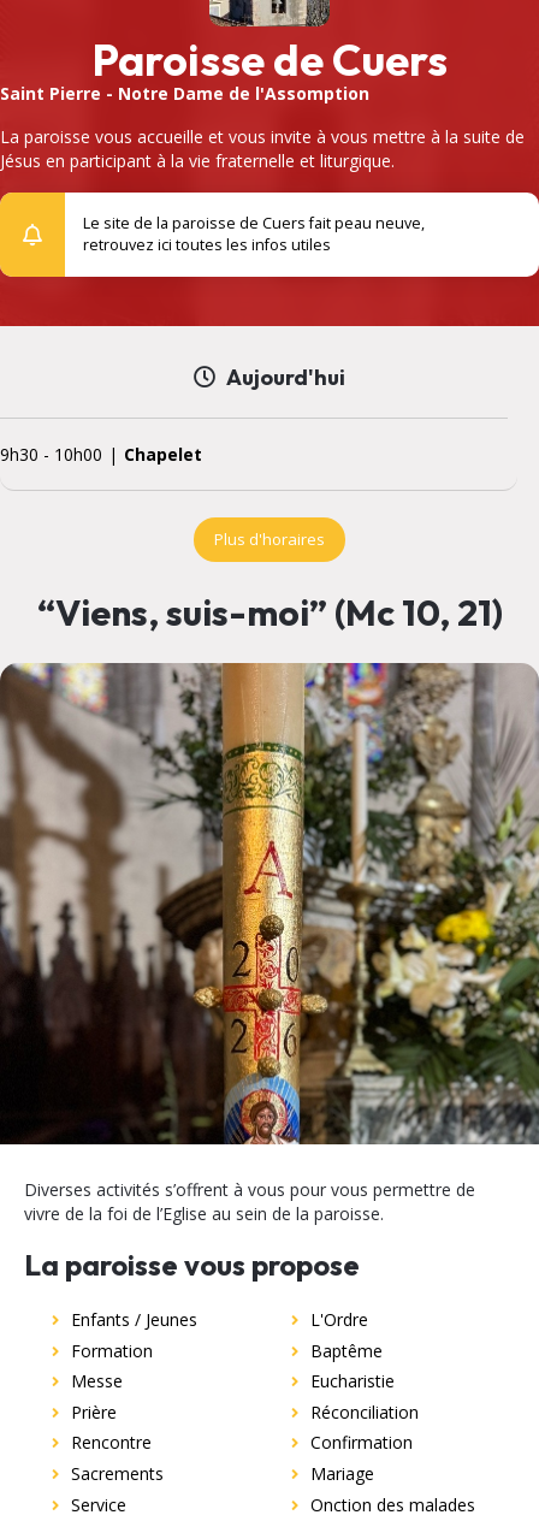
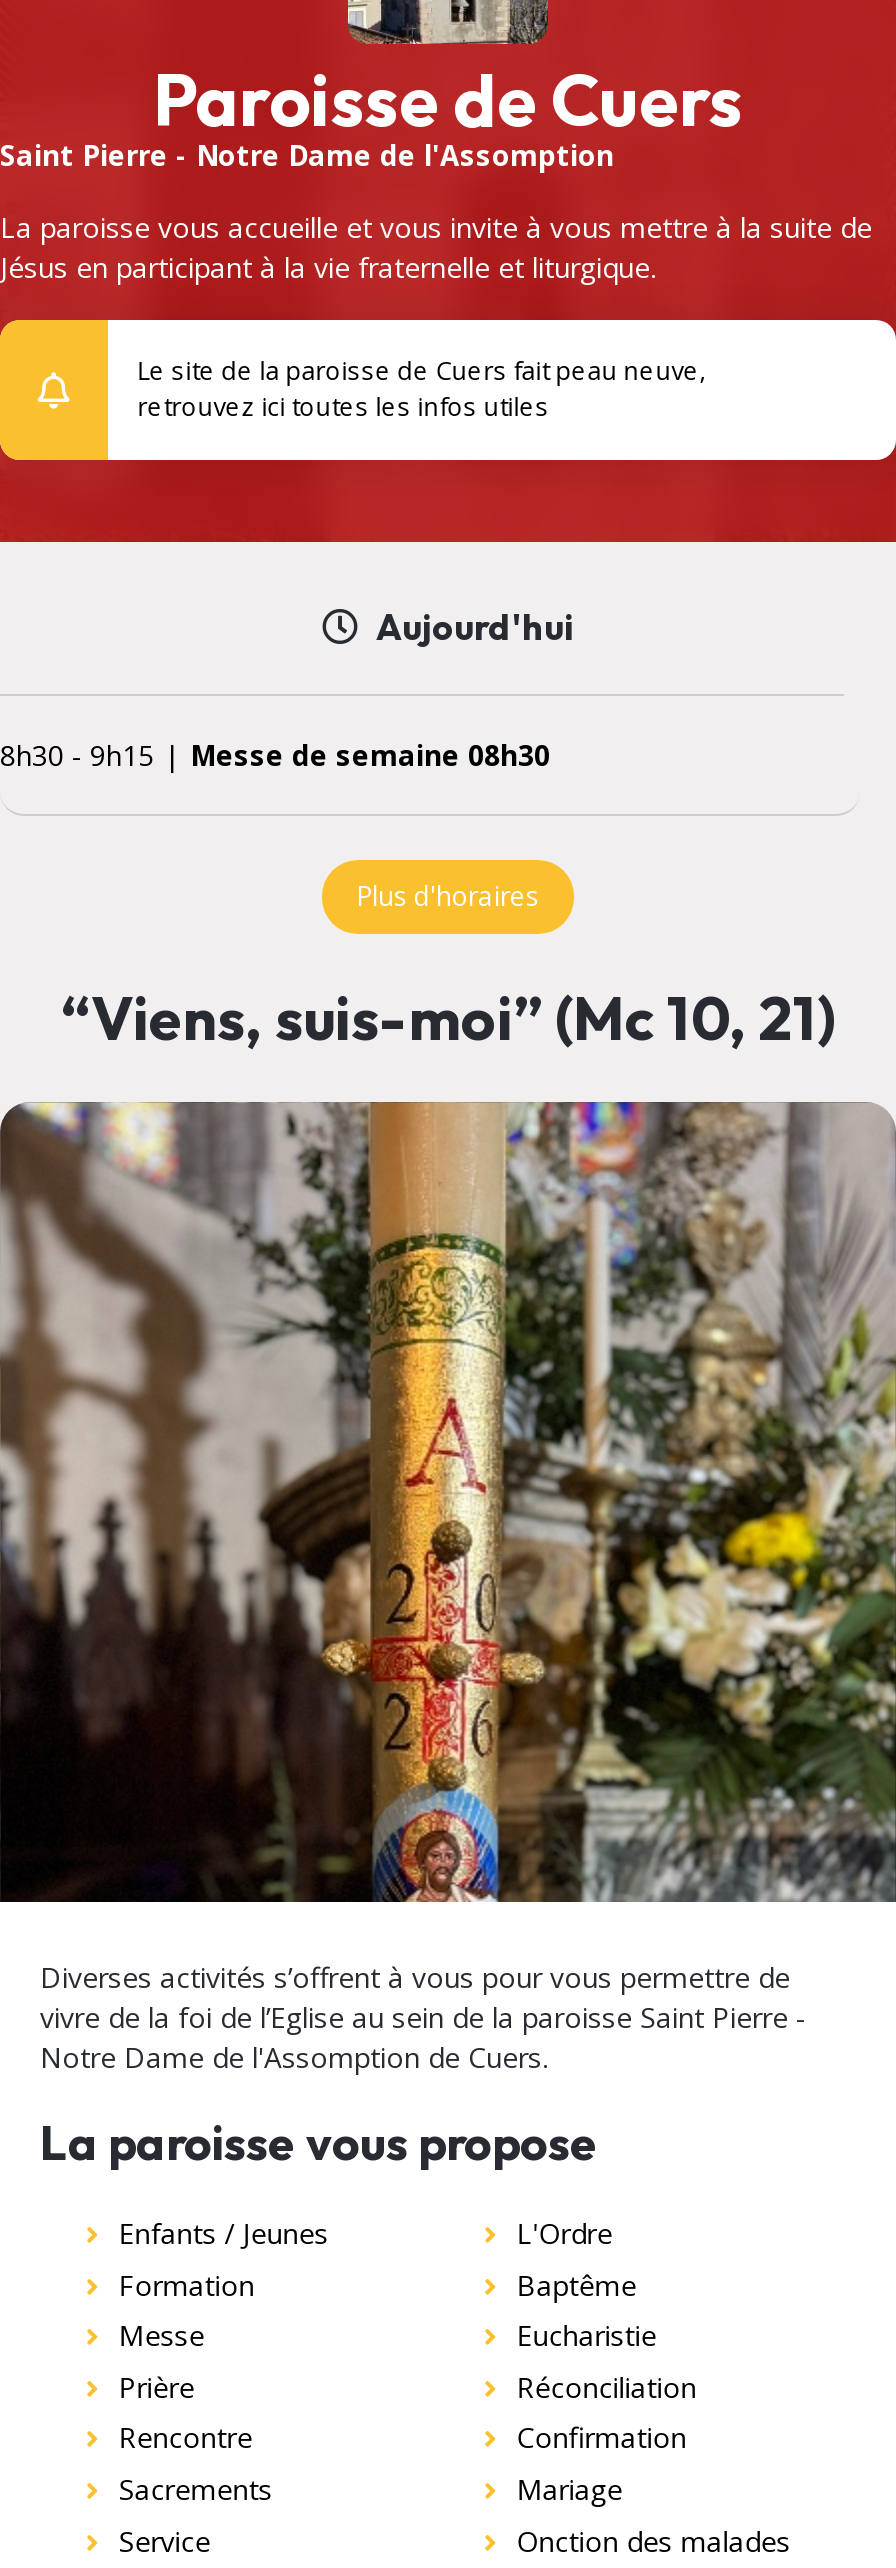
[0,442,202,465] 9h30 - 10h00 | Chapelet -> [0,735,550,773] 8h30 - 9h15 | Messe de semaine 08h30
[24,1202,384,1225] vivre de la foi de l’Eglise au sein de la paroisse. -> [40,1999,806,2077] vivre de la foi de l’Eglise au sein de la paroisse Saint Pierre - | Notre Dame de l'Assomption de Cuers.

